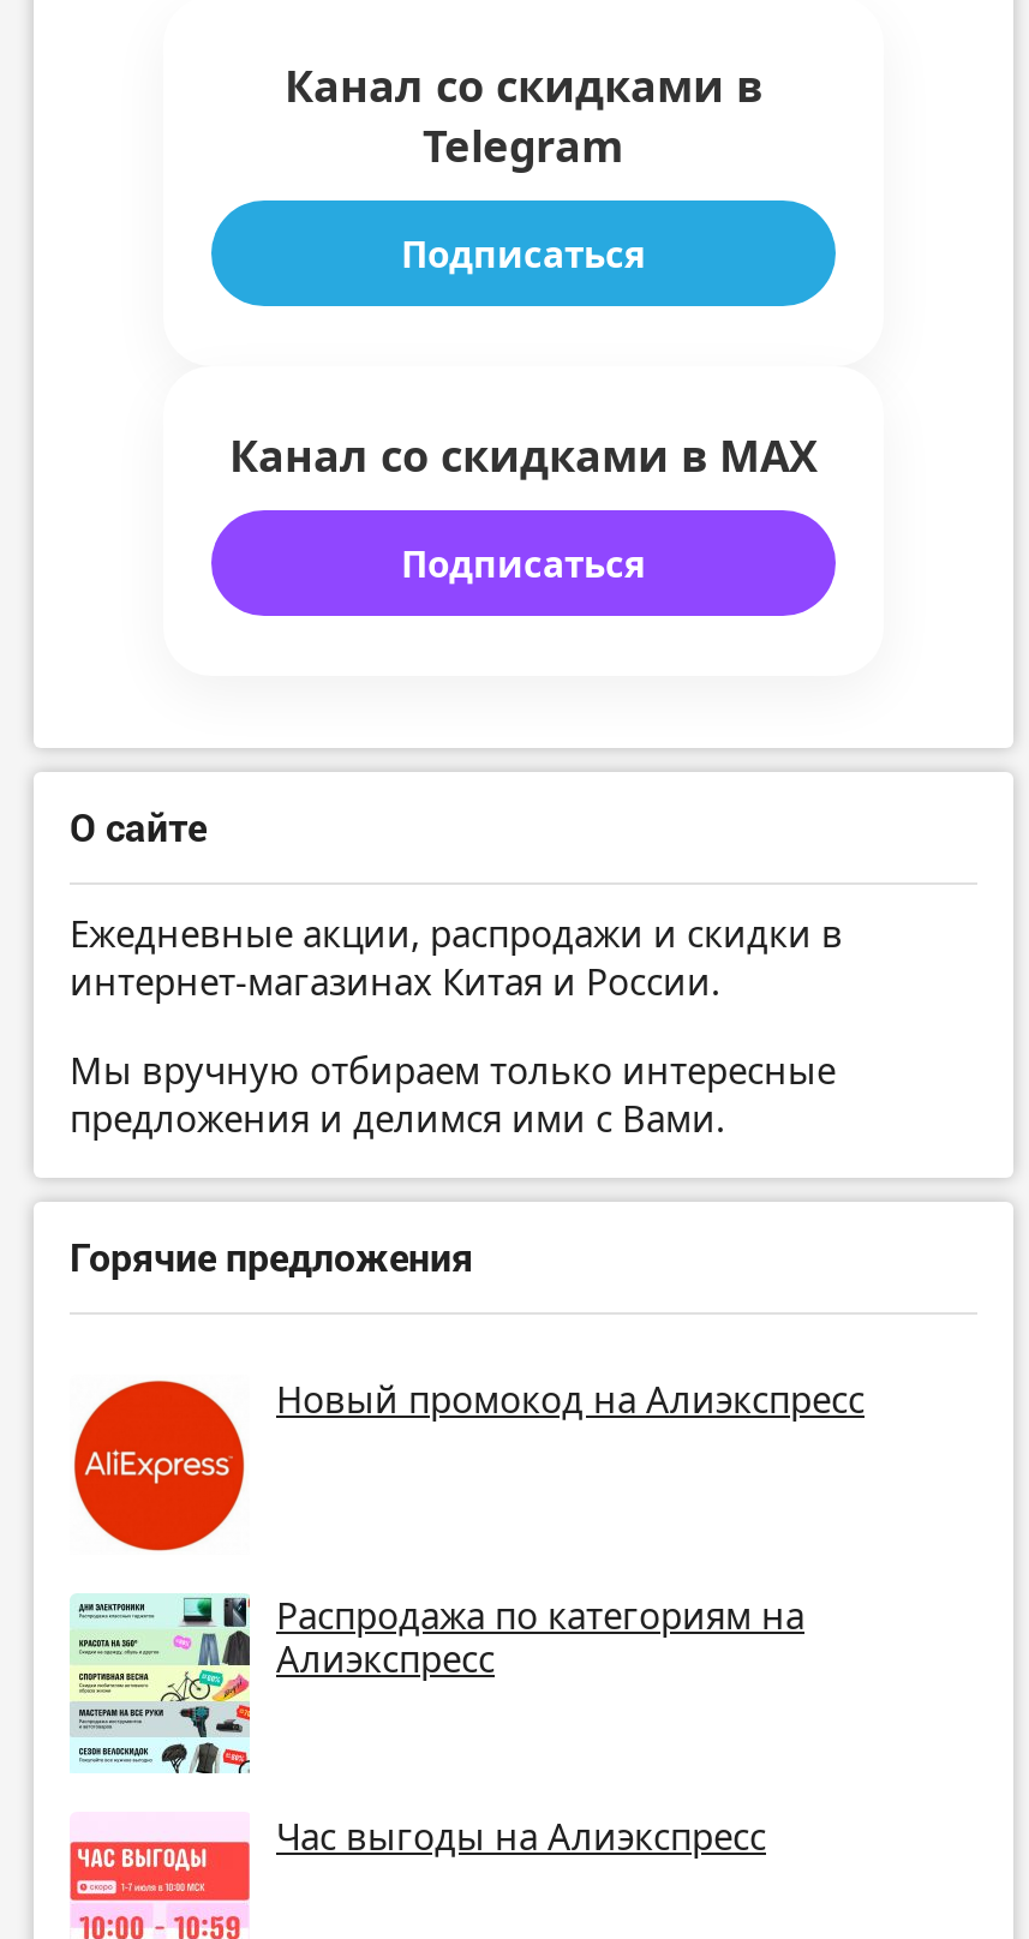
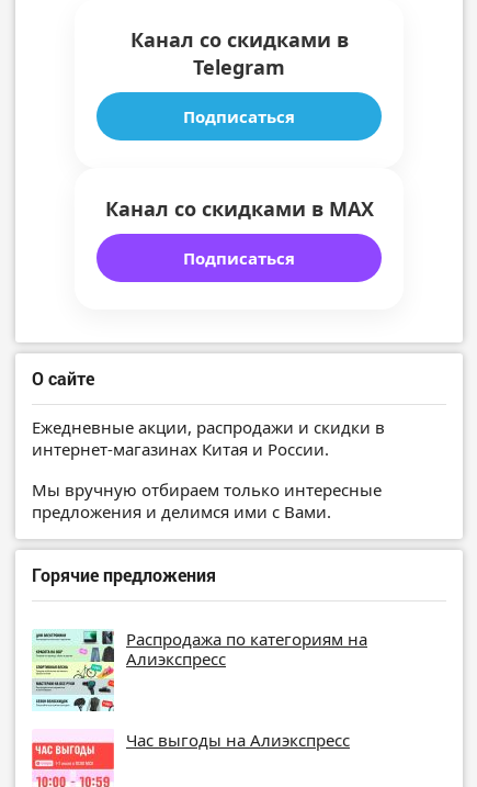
[72,1374,865,1552] [image] | Новый промокод на Алиэкспресс -> none

